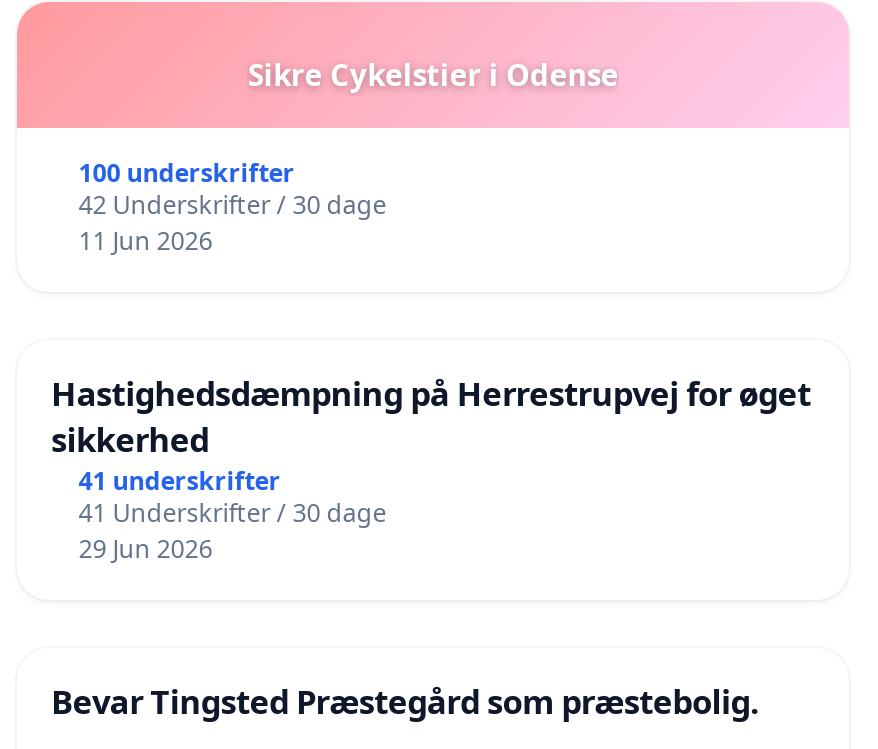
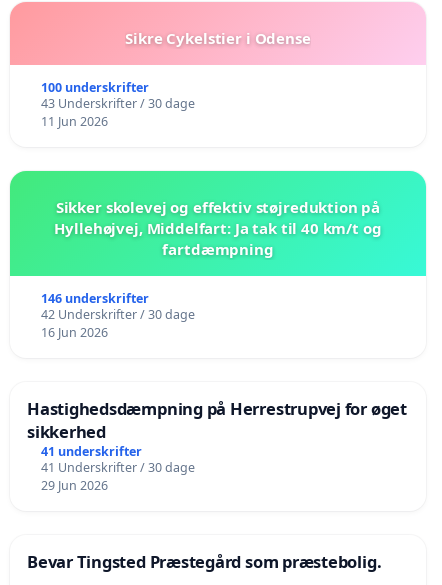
moved [79,189,387,223] -> [41,305,195,322]: 42 Underskrifter / 30 dage
none -> [41,94,195,111] 43 Underskrifter / 30 dage
none -> [9,170,427,340] [image] | Sikker skolevej og effektiv støjreduktion på | Hyllehøjvej, Middelfart: Ja tak til 40 km/t og | fartdæmpning | 146 underskrifter | 16 Jun 2026

